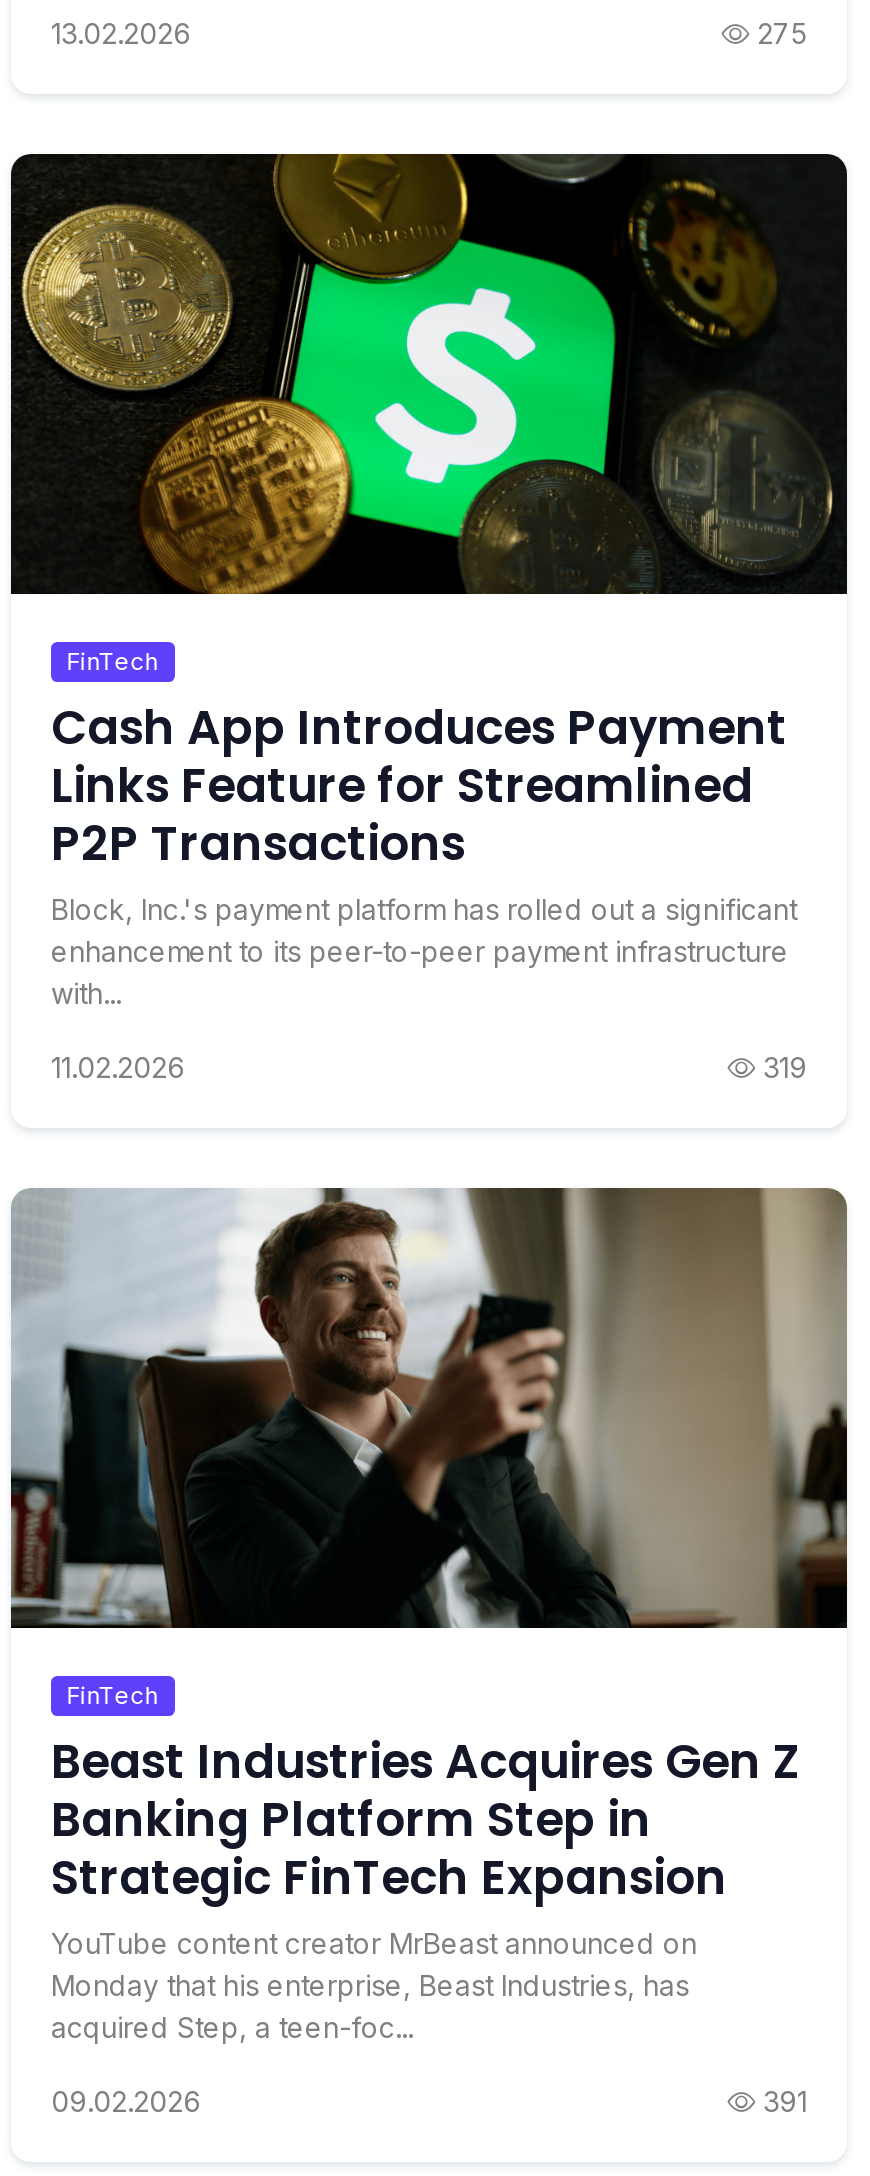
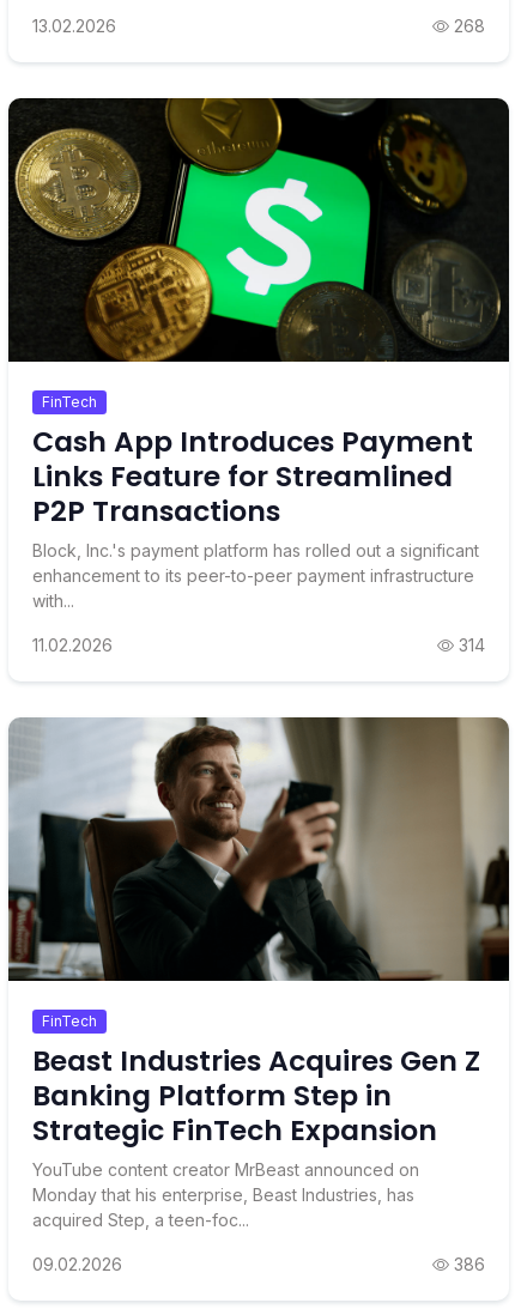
[749,16,807,50] 275 -> [449,15,485,36] 268
[755,1050,807,1084] 319 -> [454,635,485,655] 314
[755,2085,807,2119] 391 -> [449,1254,485,1275] 386

